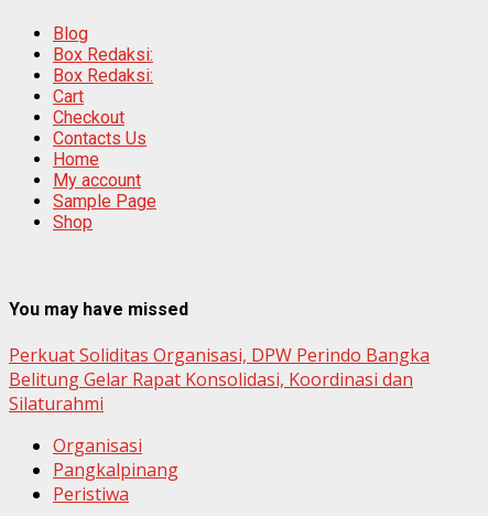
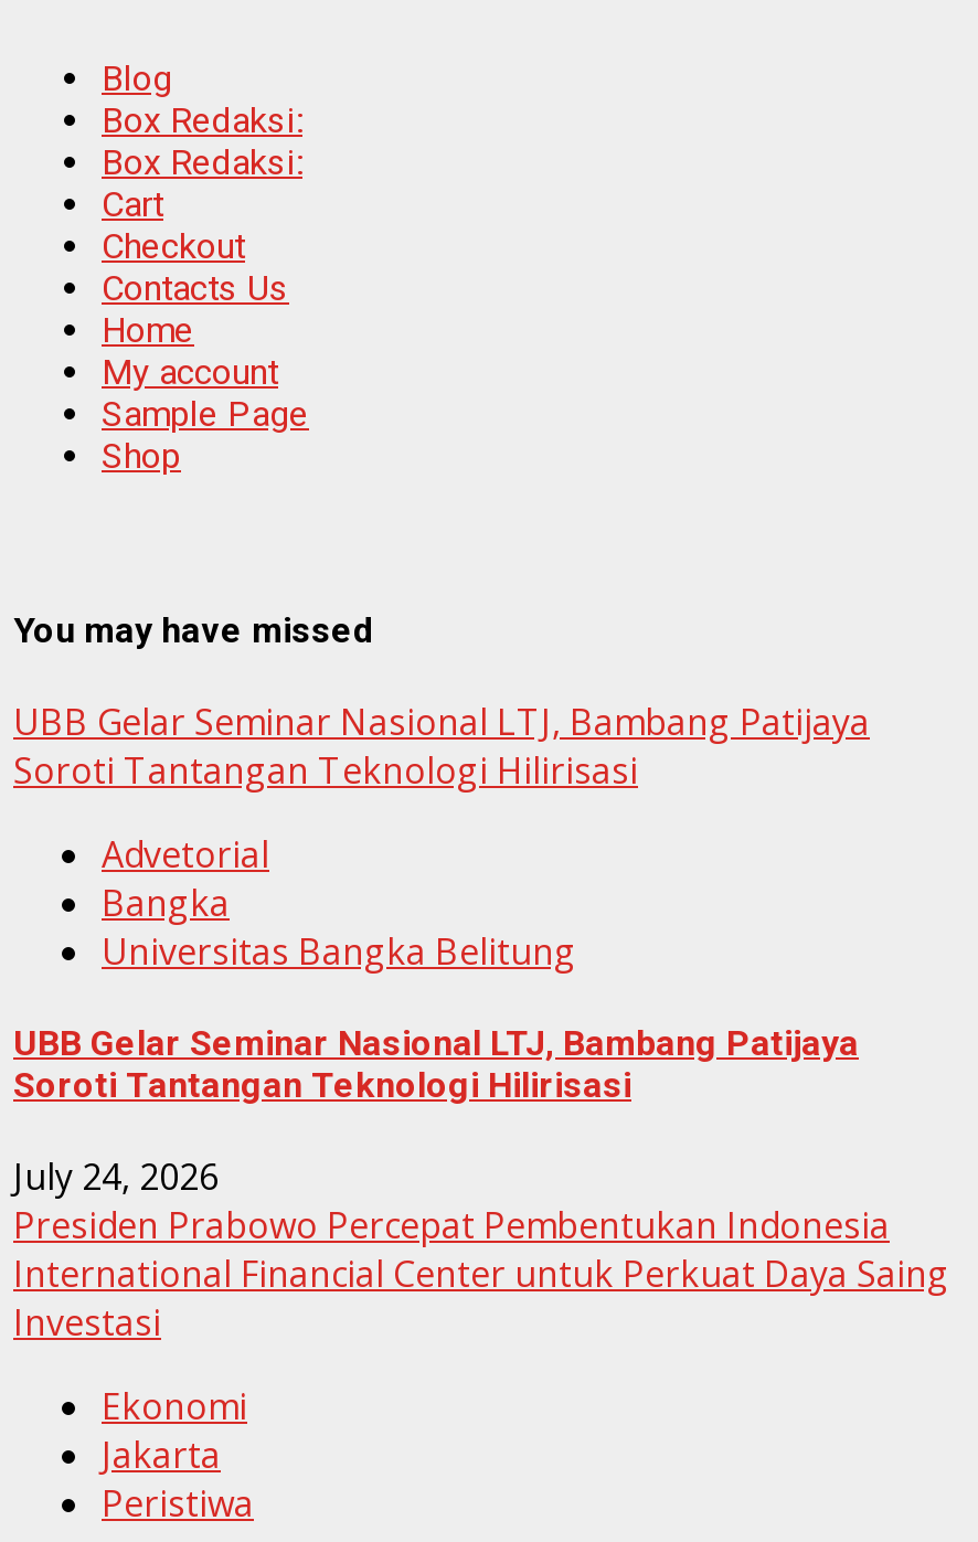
[9,343,430,482] Perkuat Soliditas Organisasi, DPW Perindo Bangka | Belitung Gelar Rapat Konsolidasi, Koordinasi dan | Silaturahmi | Organisasi | Pangkalpinang -> [13,697,949,1480] UBB Gelar Seminar Nasional LTJ, Bambang Patijaya | Soroti Tantangan Teknologi Hilirisasi | Advetorial | Bangka | Universitas Bangka Belitung | UBB Gelar Seminar Nasional LTJ, Bambang Patijaya | Soroti Tantangan Teknologi Hilirisasi | July 24, 2026 | Presiden Prabowo Percepat Pembentukan Indonesia | International Financial Center untuk Perkuat Daya Saing | Investasi | Ekonomi | Jakarta

